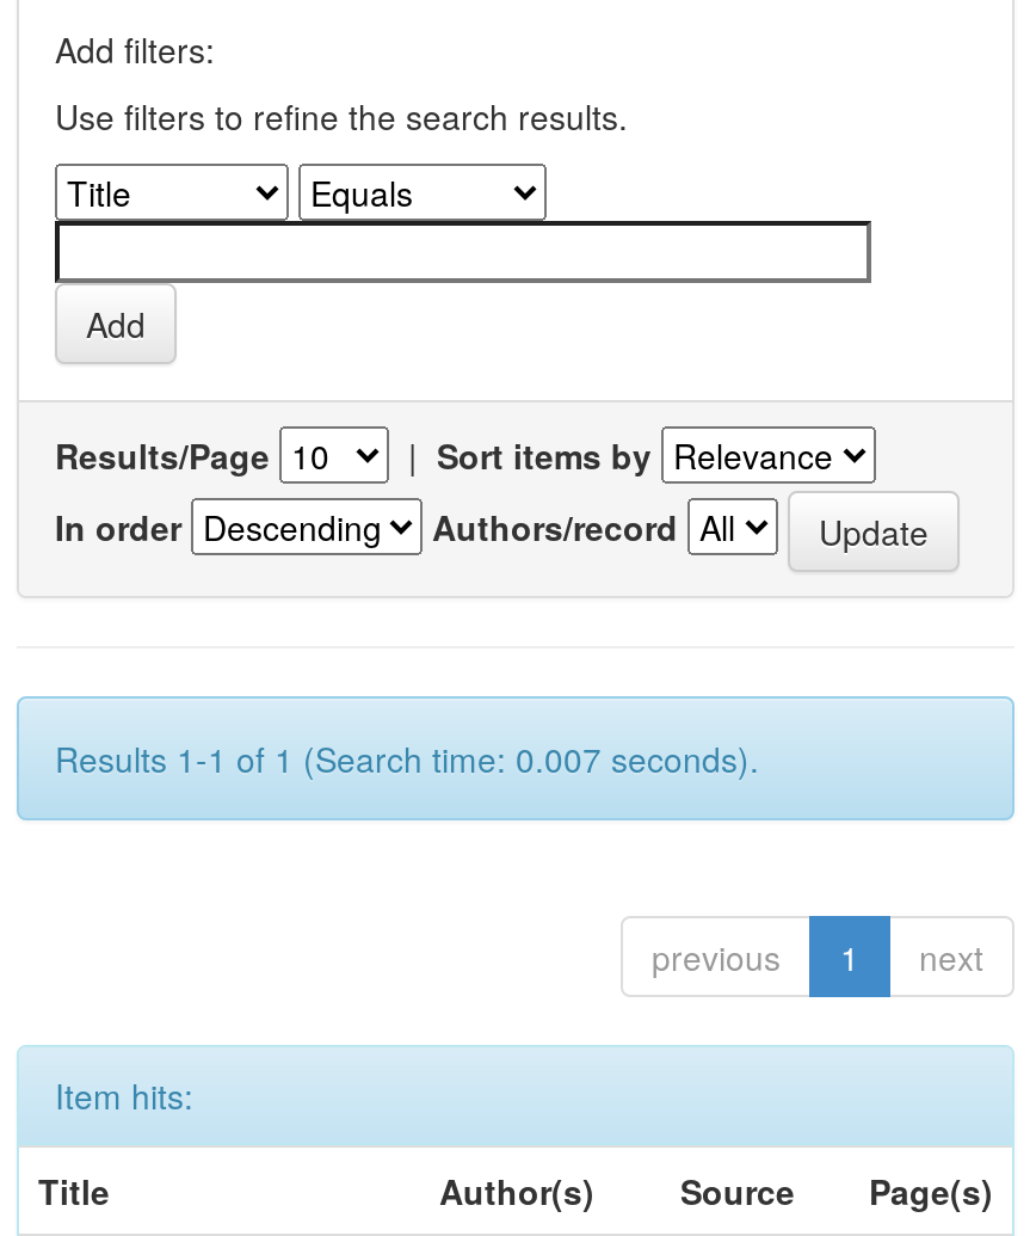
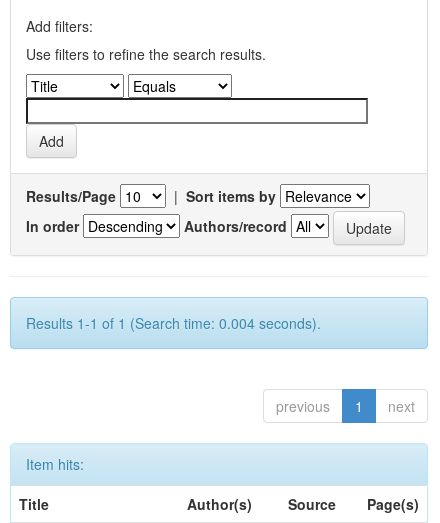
[55,734,759,782] Results 1-1 of 1 (Search time: 0.007 seconds). -> [26,313,321,333] Results 1-1 of 1 (Search time: 0.004 seconds).

